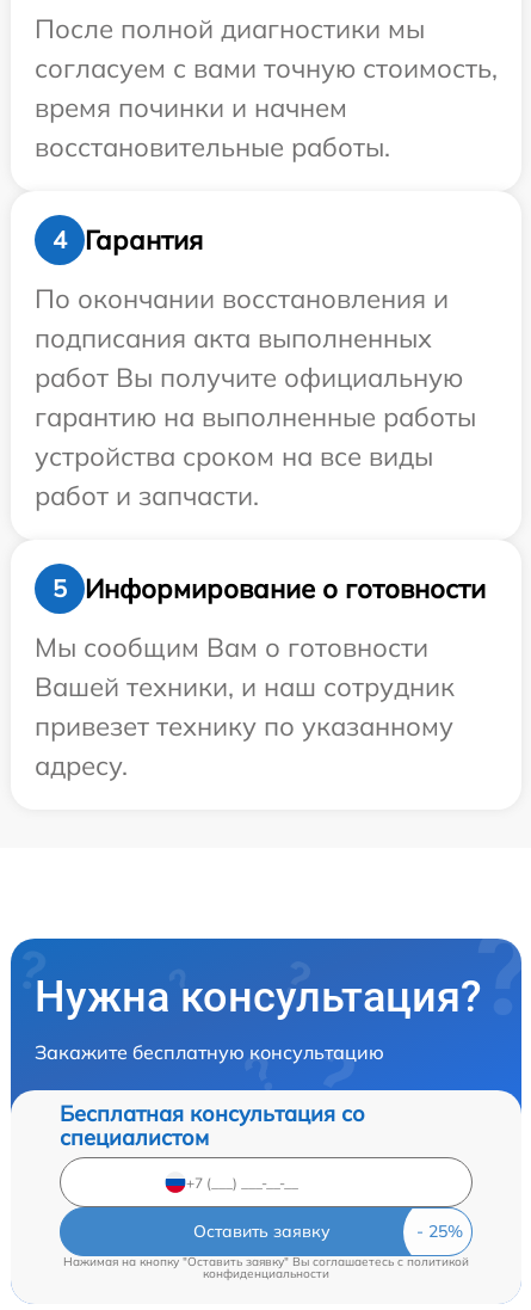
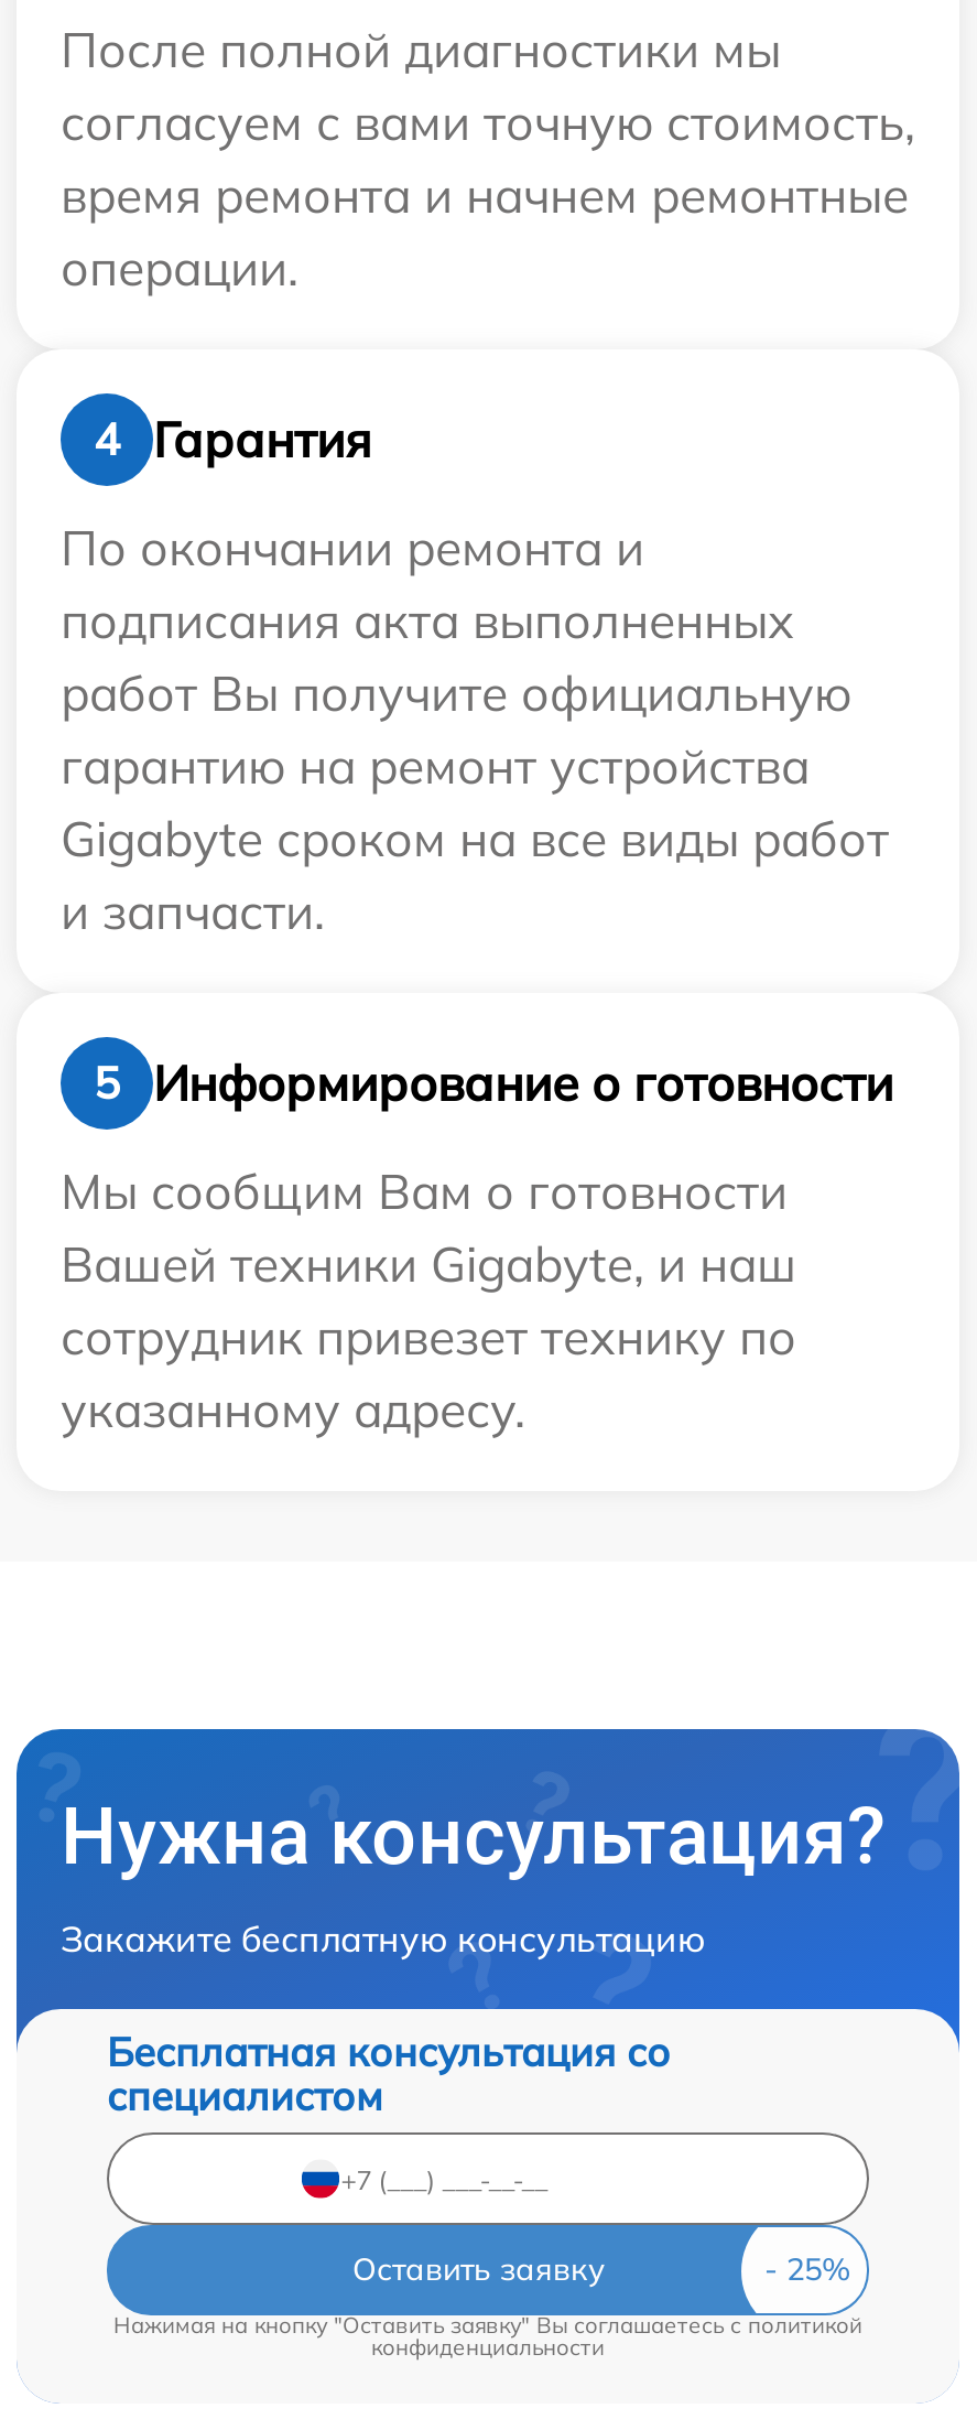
[35,91,390,164] время починки и начнем | восстановительные работы. -> [61,164,909,299] время ремонта и начнем ремонтные | операции.
[35,282,449,315] По окончании восстановления и -> [61,517,644,579] По окончании ремонта и
[35,400,476,512] гарантию на выполненные работы | устройства сроком на все виды | работ и запчасти. -> [61,735,889,942] гарантию на ремонт устройства | Gigabyte сроком на все виды работ | и запчасти.
[35,670,455,782] Вашей техники, и наш сотрудник | привезет технику по указанному | адресу. -> [61,1233,796,1440] Вашей техники Gigabyte, и наш | сотрудник привезет технику по | указанному адресу.

